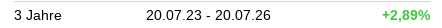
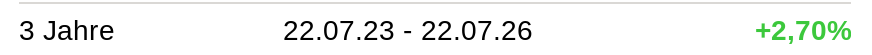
[146,7,271,23] 20.07.23 - 20.07.26 -> [283,14,533,46] 22.07.23 - 22.07.26
[382,7,430,23] +2,89% -> [755,14,851,46] +2,70%

